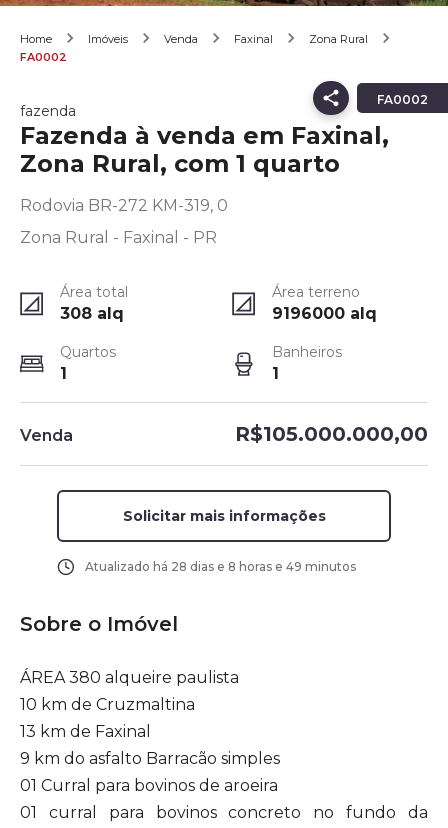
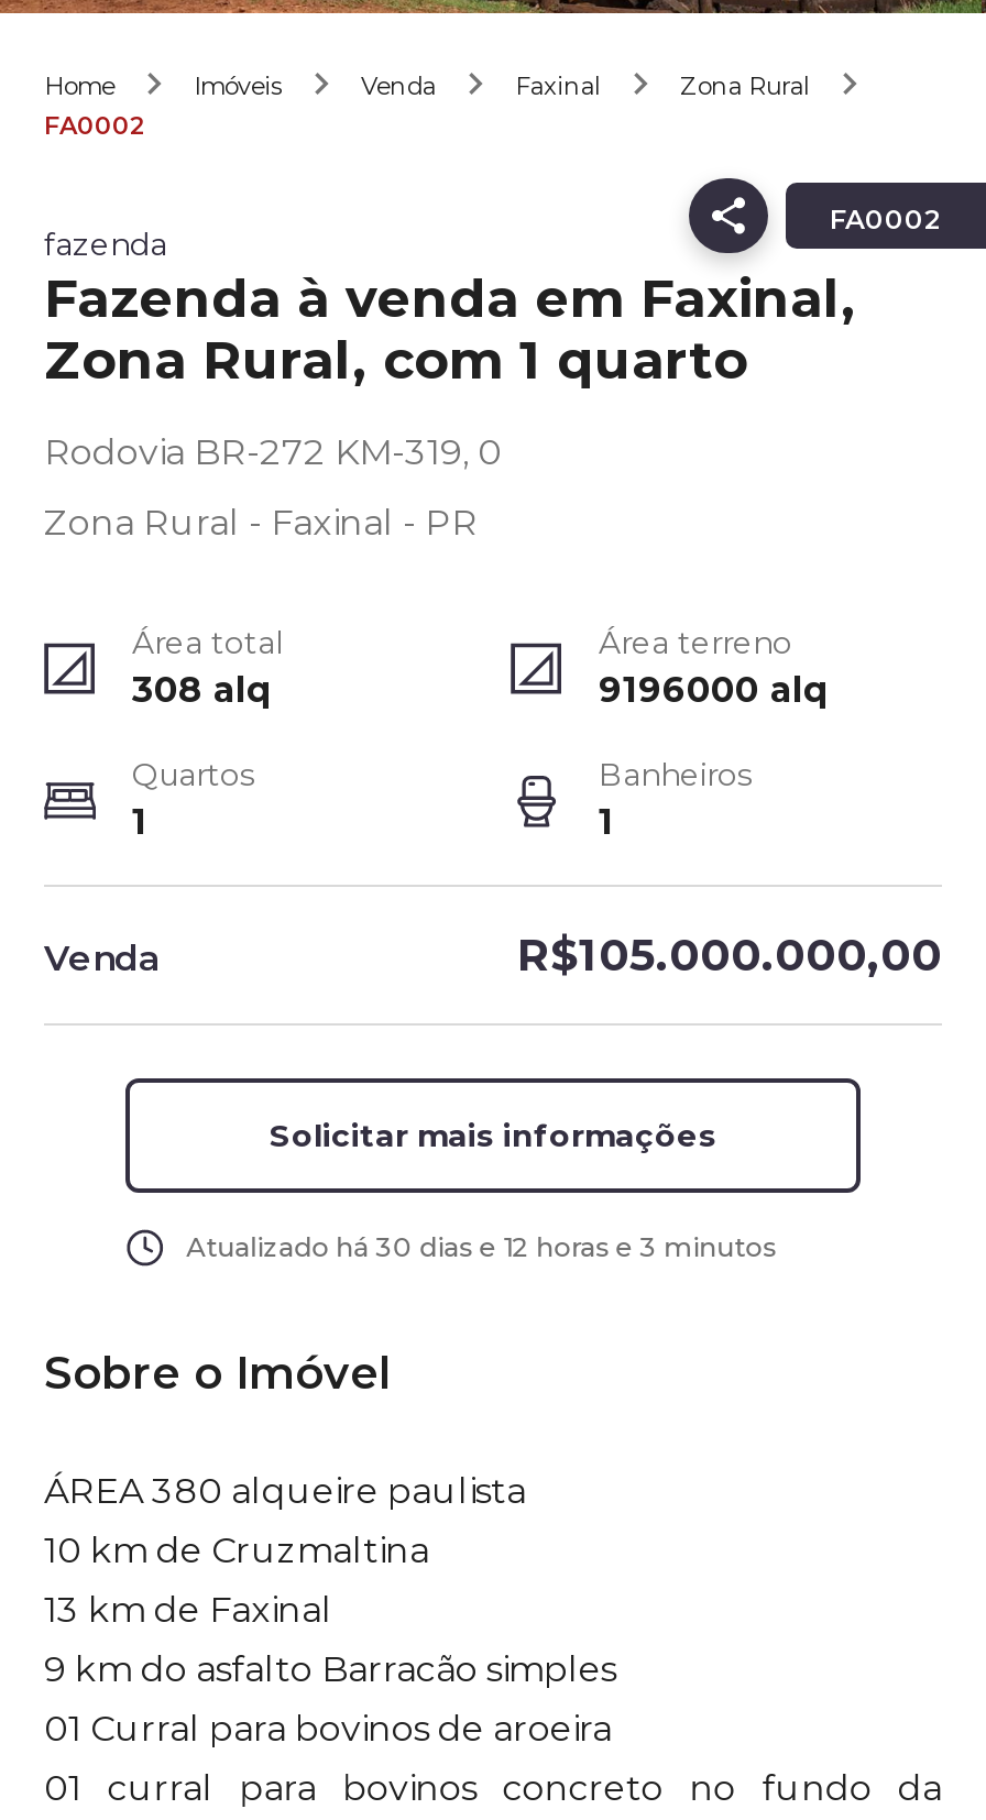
[85,559,356,574] Atualizado há 28 dias e 8 horas e 49 minutos -> [186,1230,776,1263] Atualizado há 30 dias e 12 horas e 3 minutos

